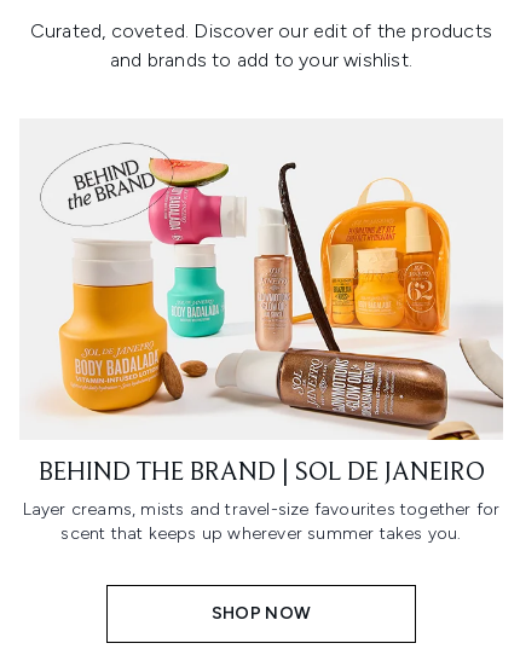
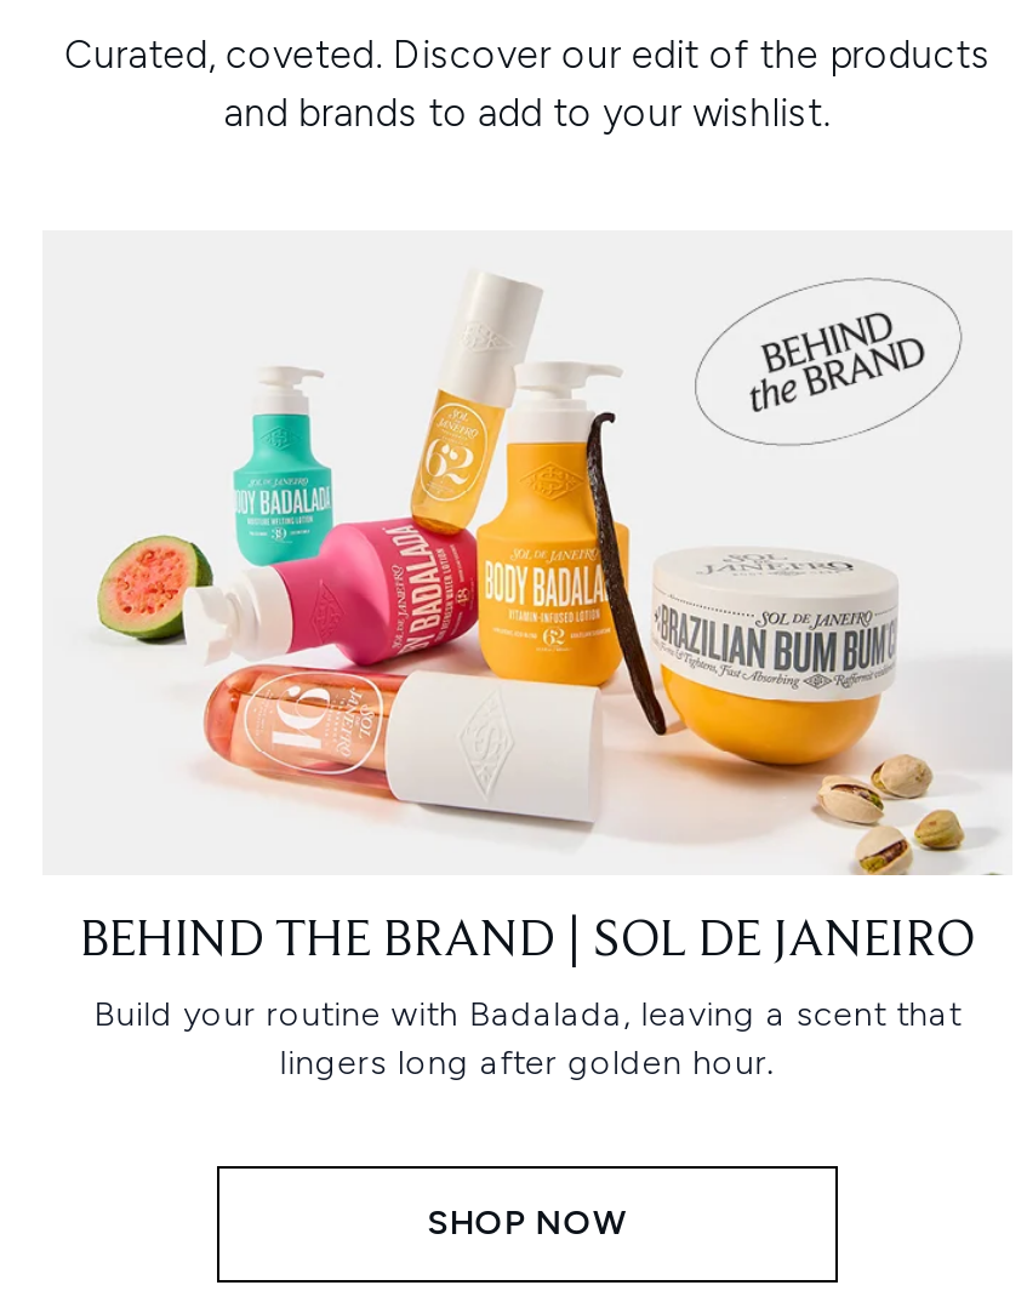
[40,143,504,441] [image] -> [96,276,1012,878] [image]
[22,499,500,544] Layer creams, mists and travel-size favourites together for | scent that keeps up wherever summer takes you. -> [94,994,961,1084] Build your routine with Badalada, leaving a scent that | lingers long after golden hour.

